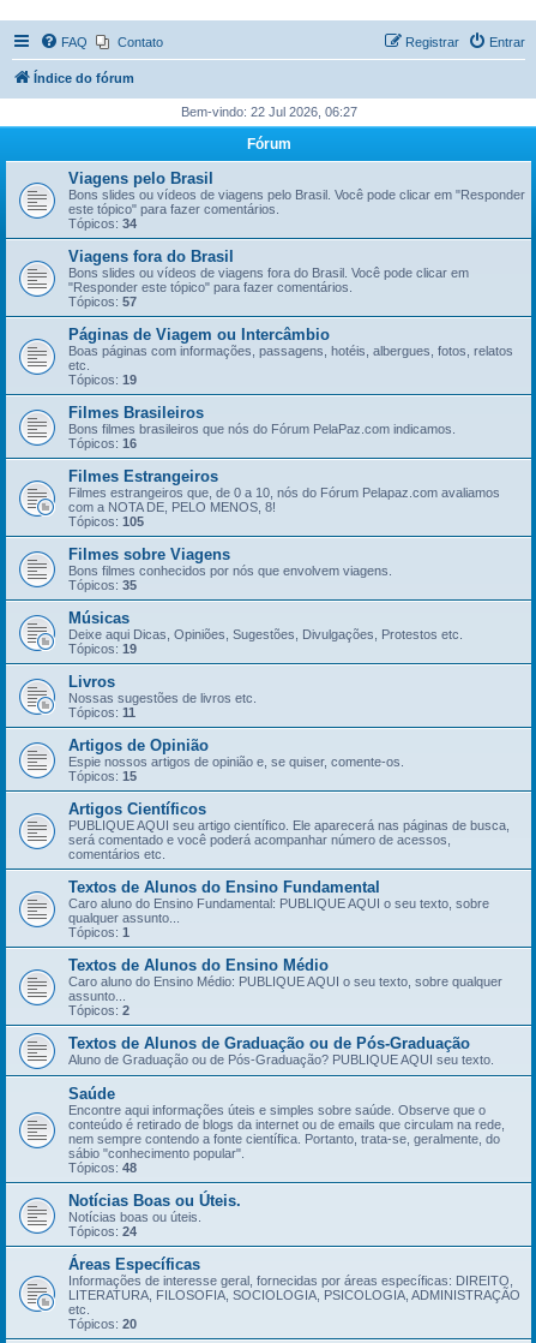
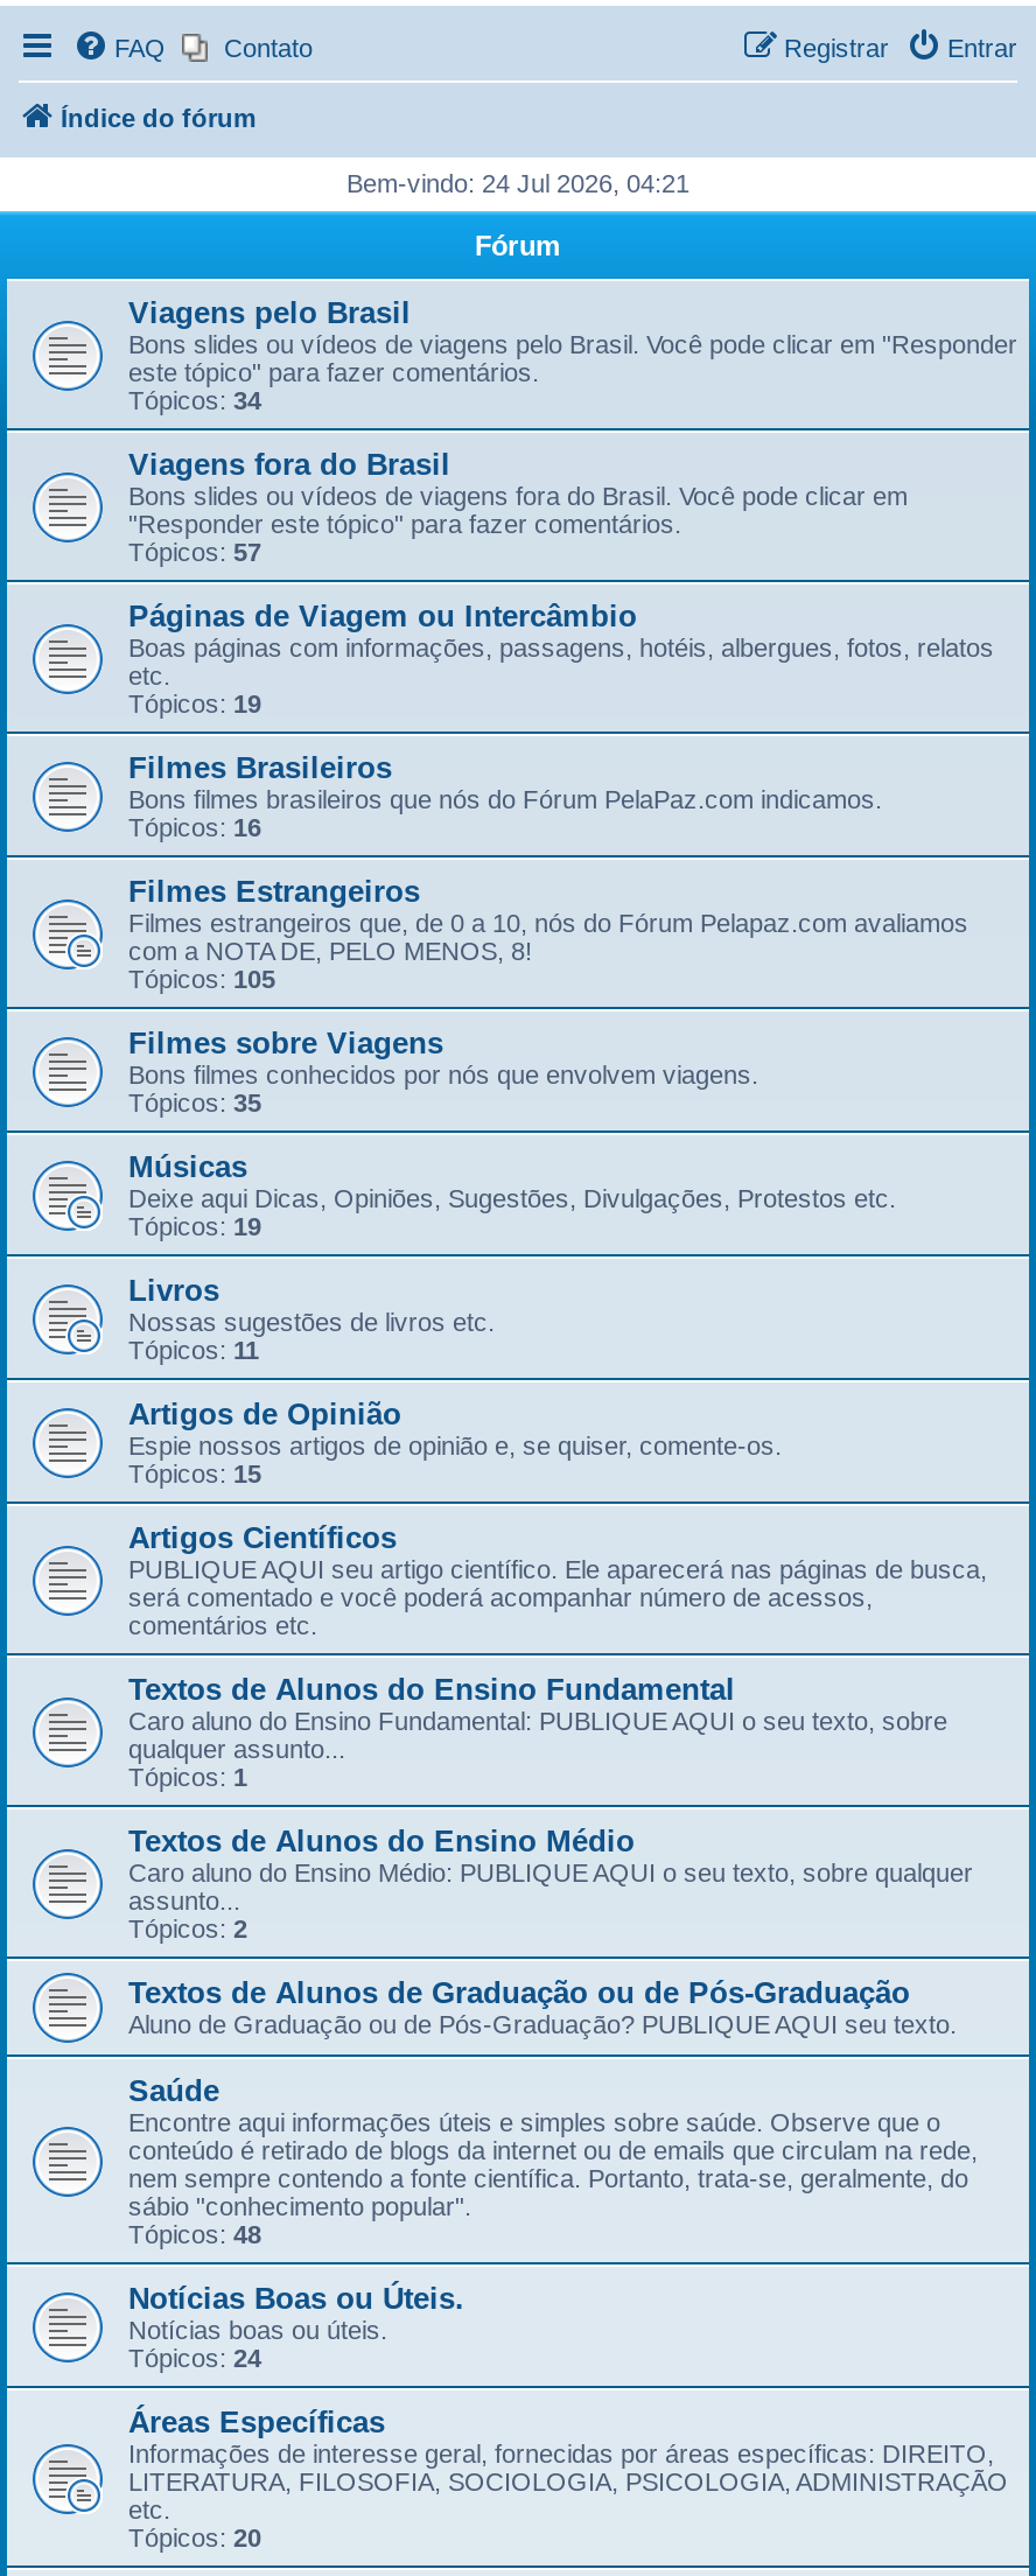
[180,105,357,119] Bem-vindo: 22 Jul 2026, 06:27 -> [346,169,689,197] Bem-vindo: 24 Jul 2026, 04:21

